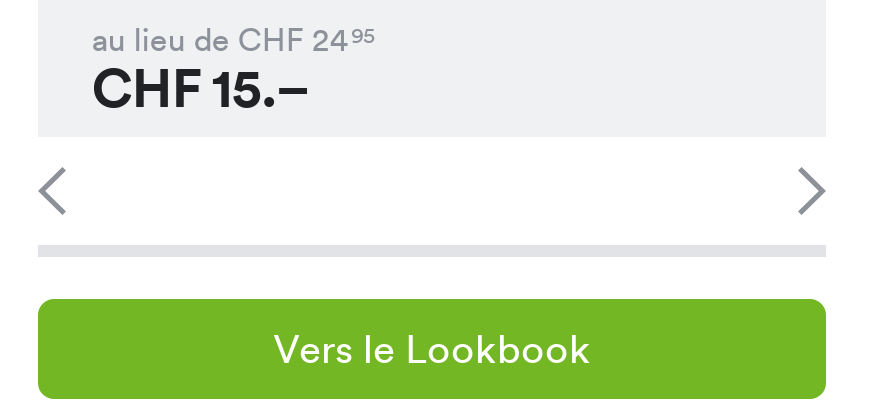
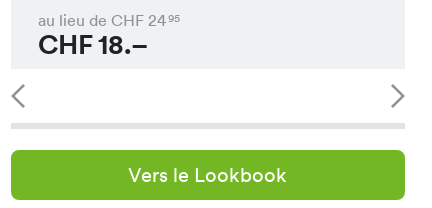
[92,53,310,123] CHF 15.– -> [38,27,148,62] CHF 18.–

